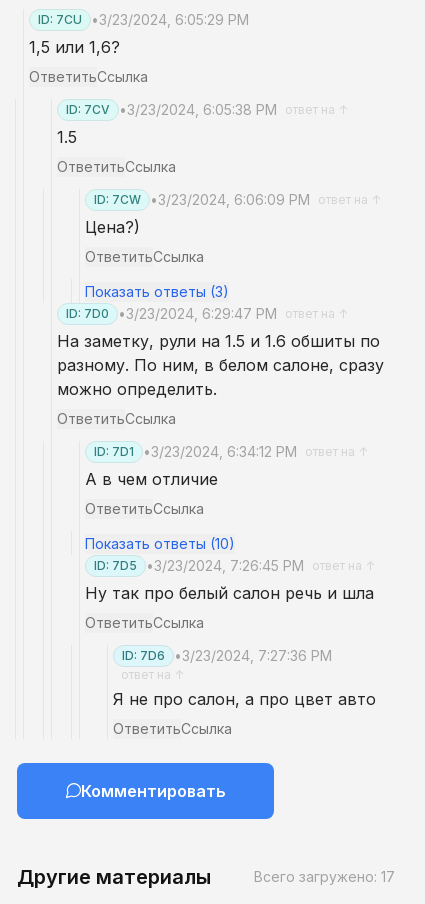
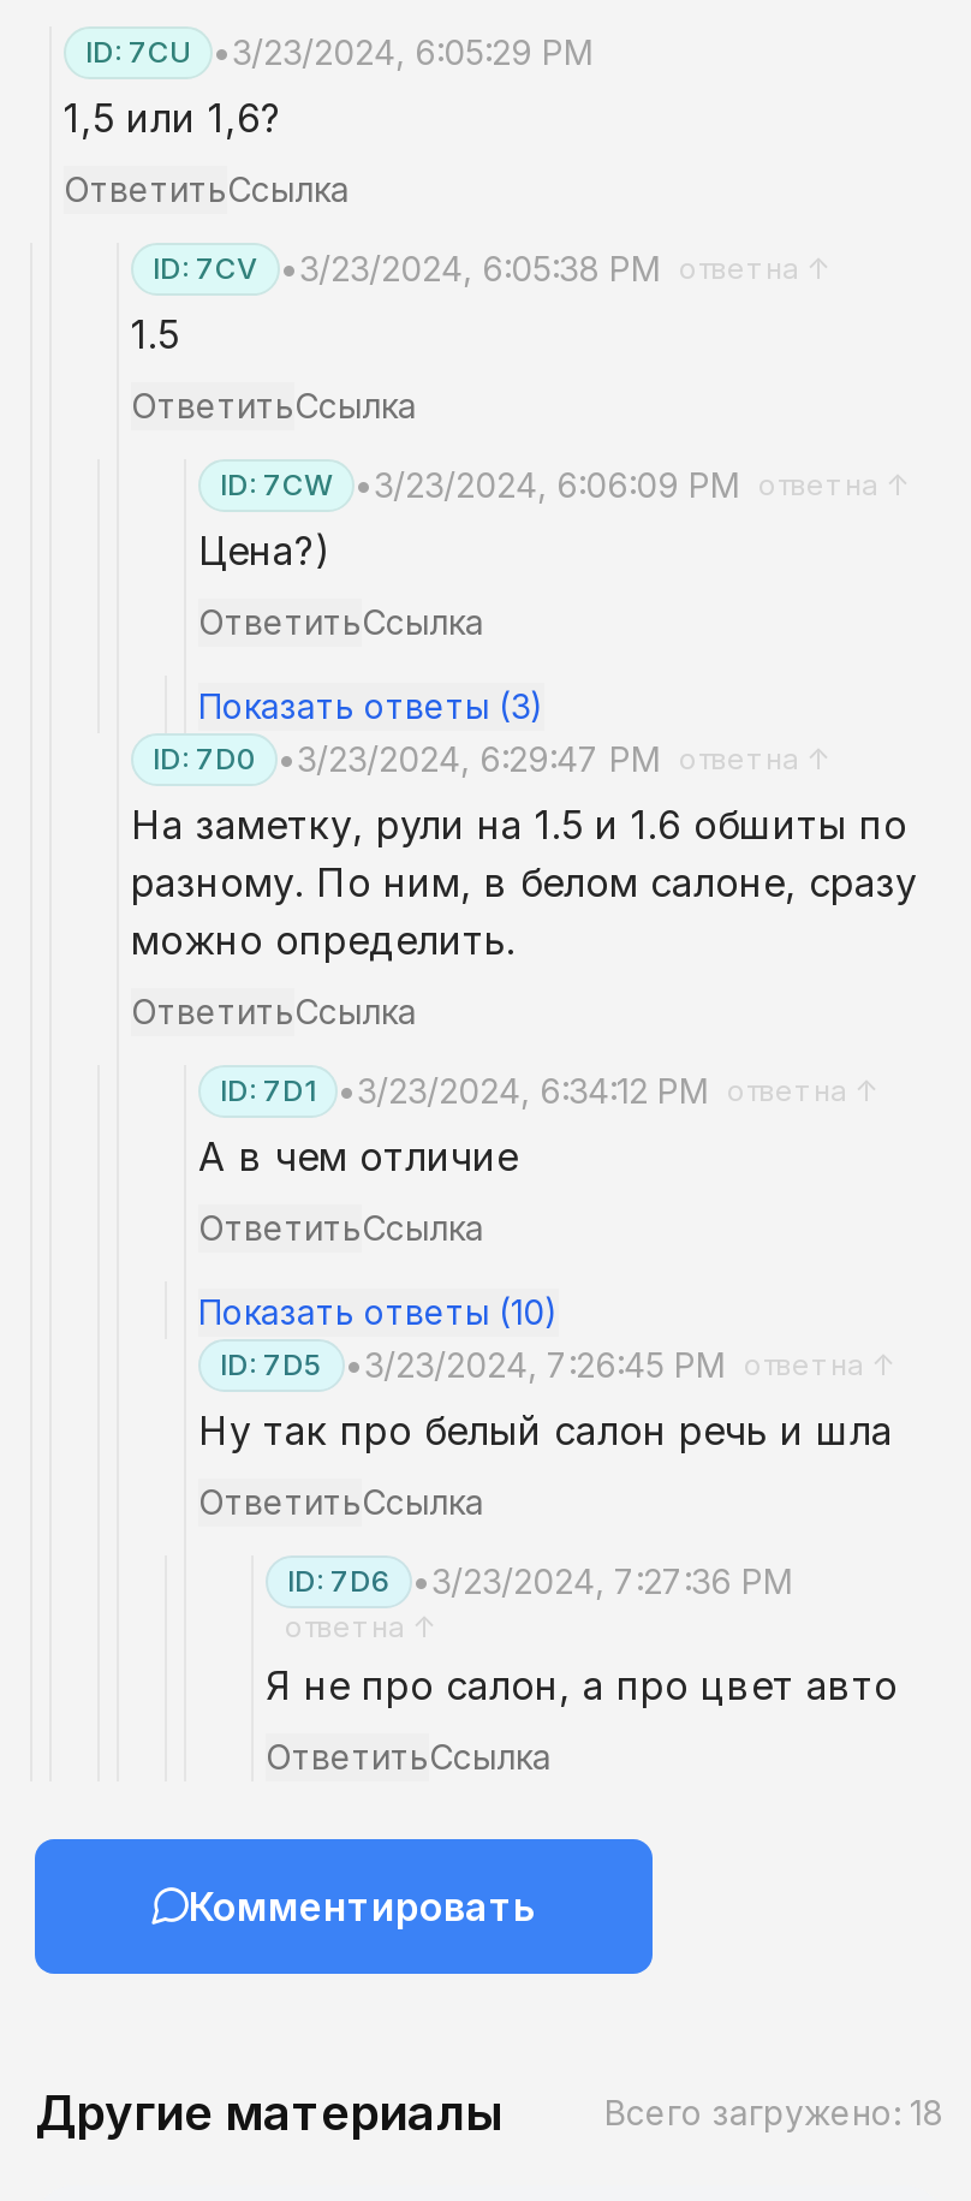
[254,868,395,885] Всего загружено: 17 -> [604,2092,943,2132] Всего загружено: 18

